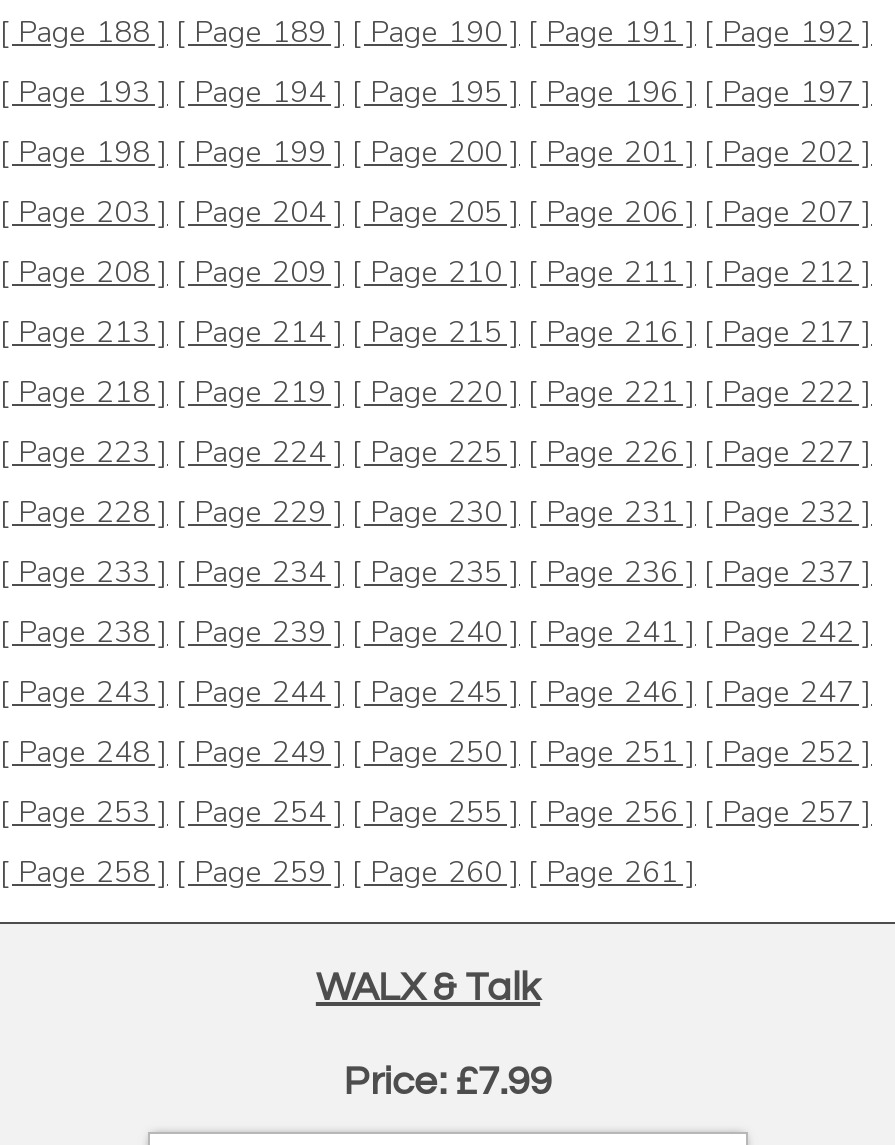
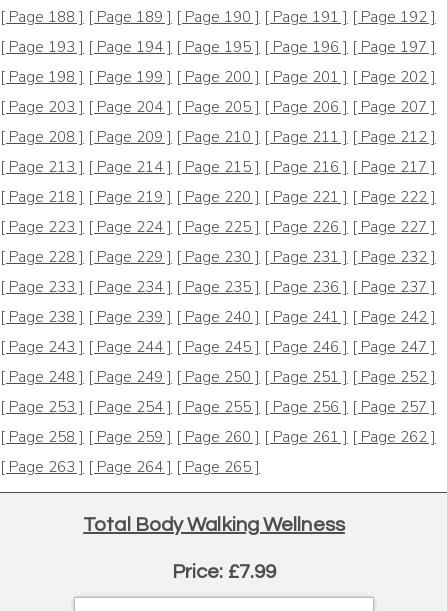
[0,852,696,1008] [ Page 258 ] [ Page 259 ] [ Page 260 ] [ Page 261 ] | WALX & Talk -> [0,427,436,535] [ Page 258 ] [ Page 259 ] [ Page 260 ] [ Page 261 ] [ Page 262 ] | [ Page 263 ] [ Page 264 ] [ Page 265 ] | Total Body Walking Wellness

